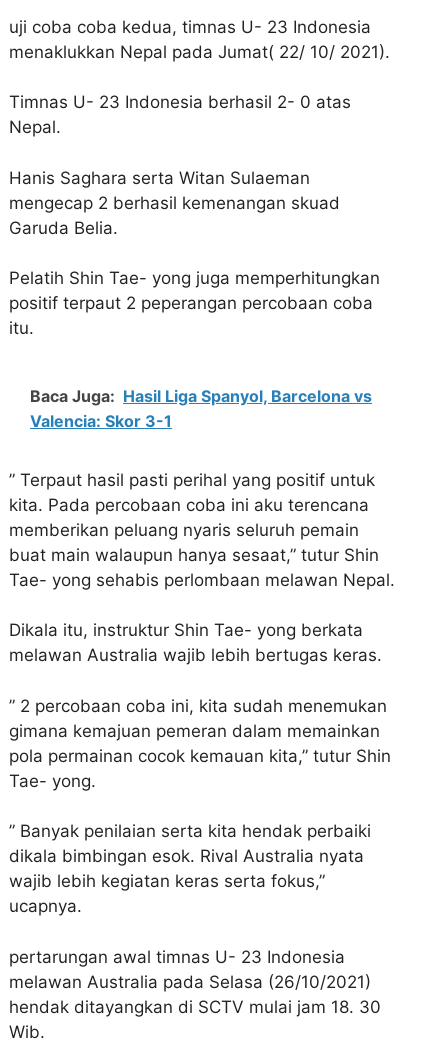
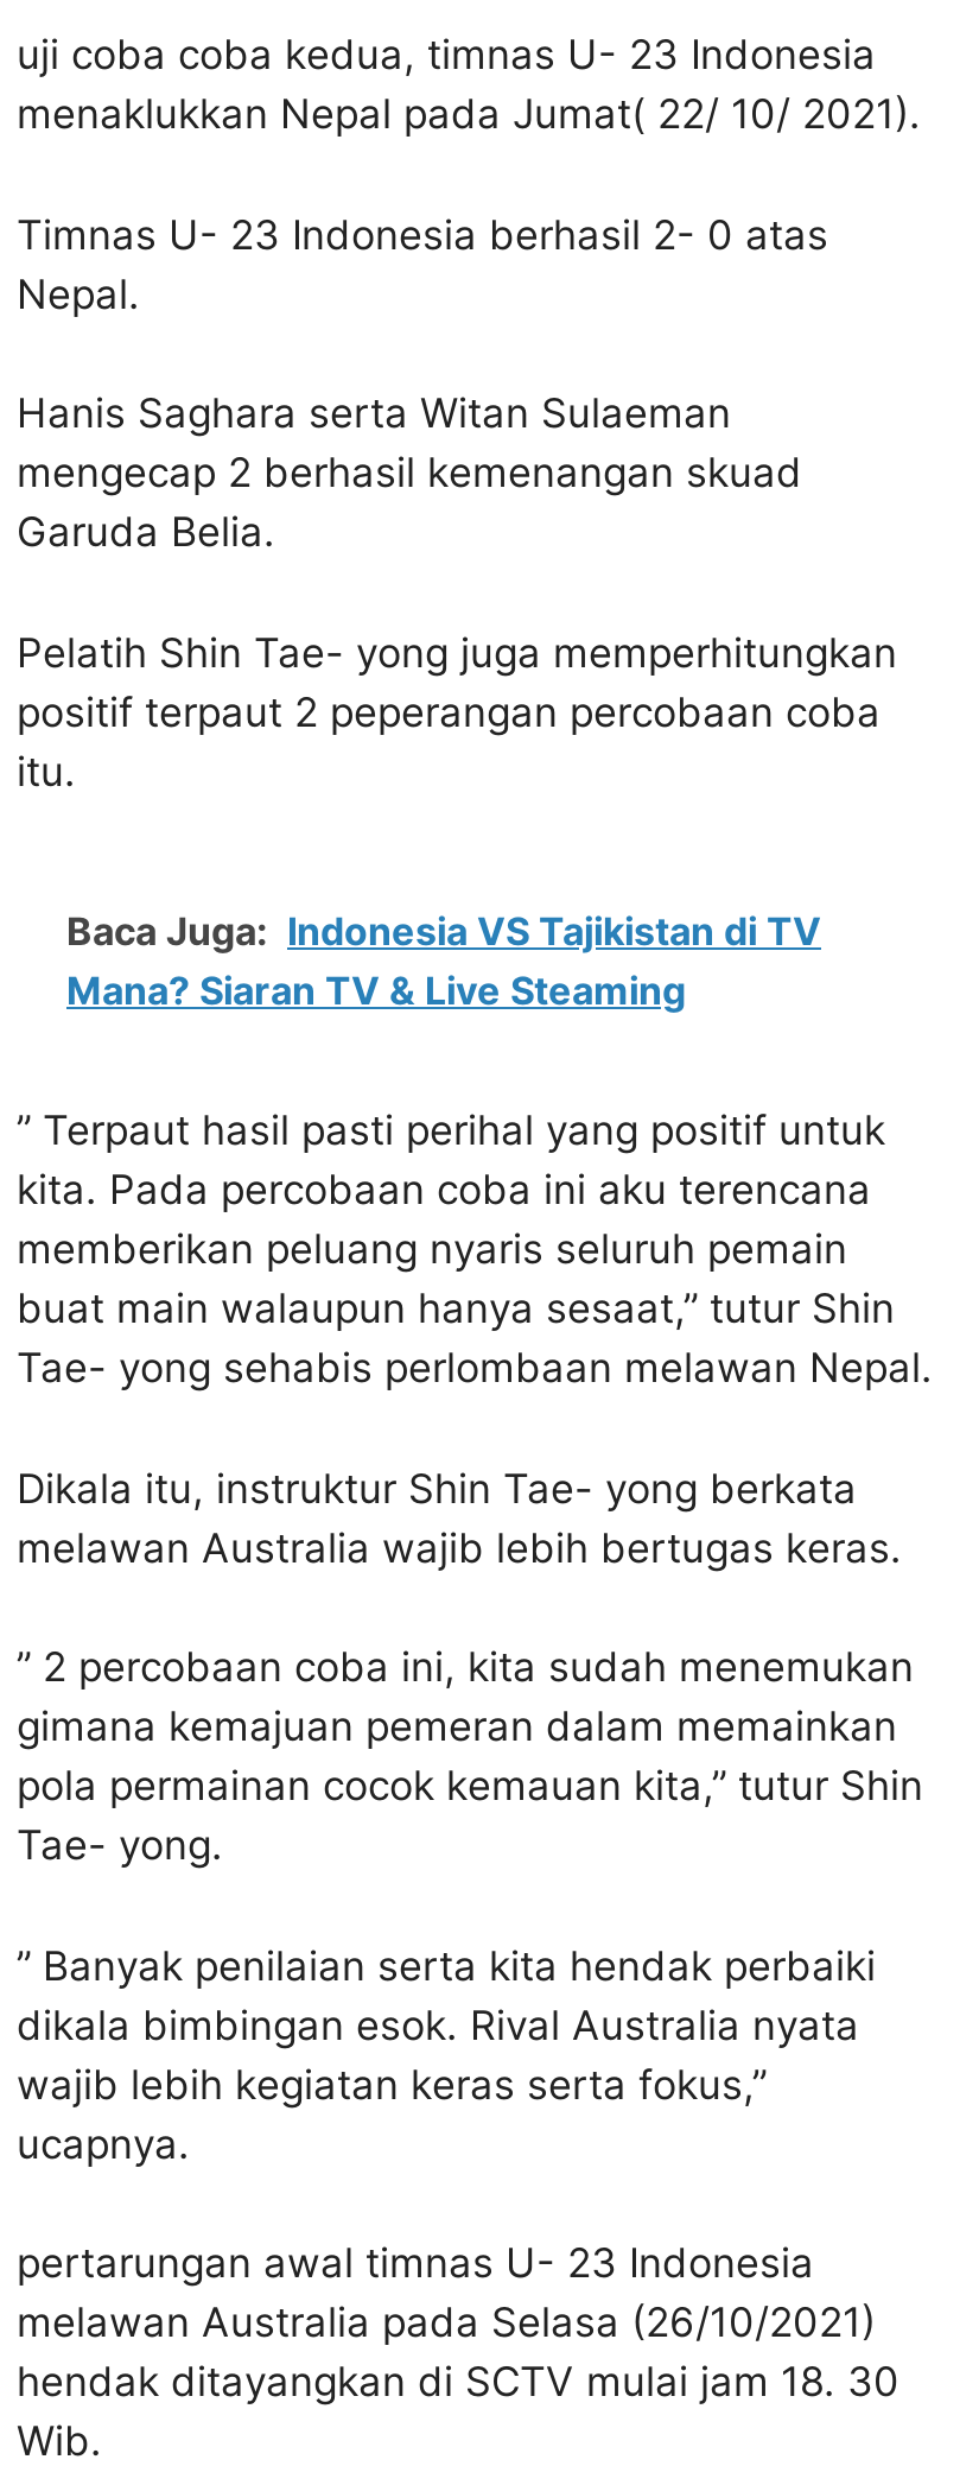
[30,386,372,431] Baca Juga: Hasil Liga Spanyol, Barcelona vs | Valencia: Skor 3-1 -> [66,907,821,1013] Baca Juga: Indonesia VS Tajikistan di TV | Mana? Siaran TV & Live Steaming

